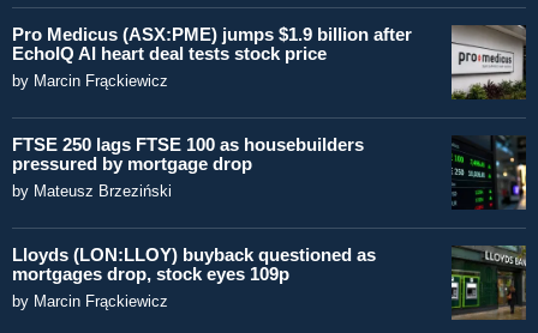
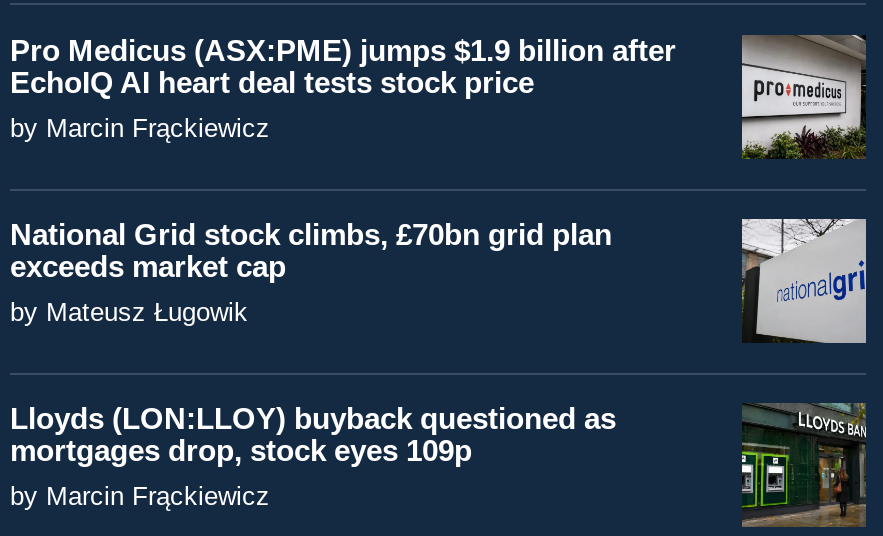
[12,134,364,200] FTSE 250 lags FTSE 100 as housebuilders | pressured by mortgage drop | by Mateusz Brzeziński -> [10,217,612,327] National Grid stock climbs, £70bn grid plan | exceeds market cap | by Mateusz Ługowik
[450,135,527,210] [image] -> [740,217,868,345] [image]

